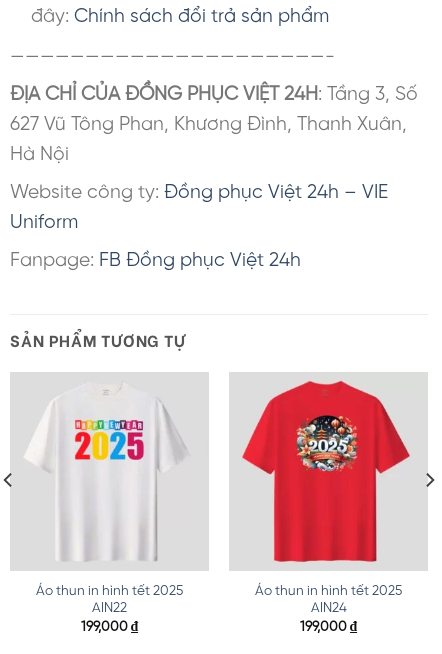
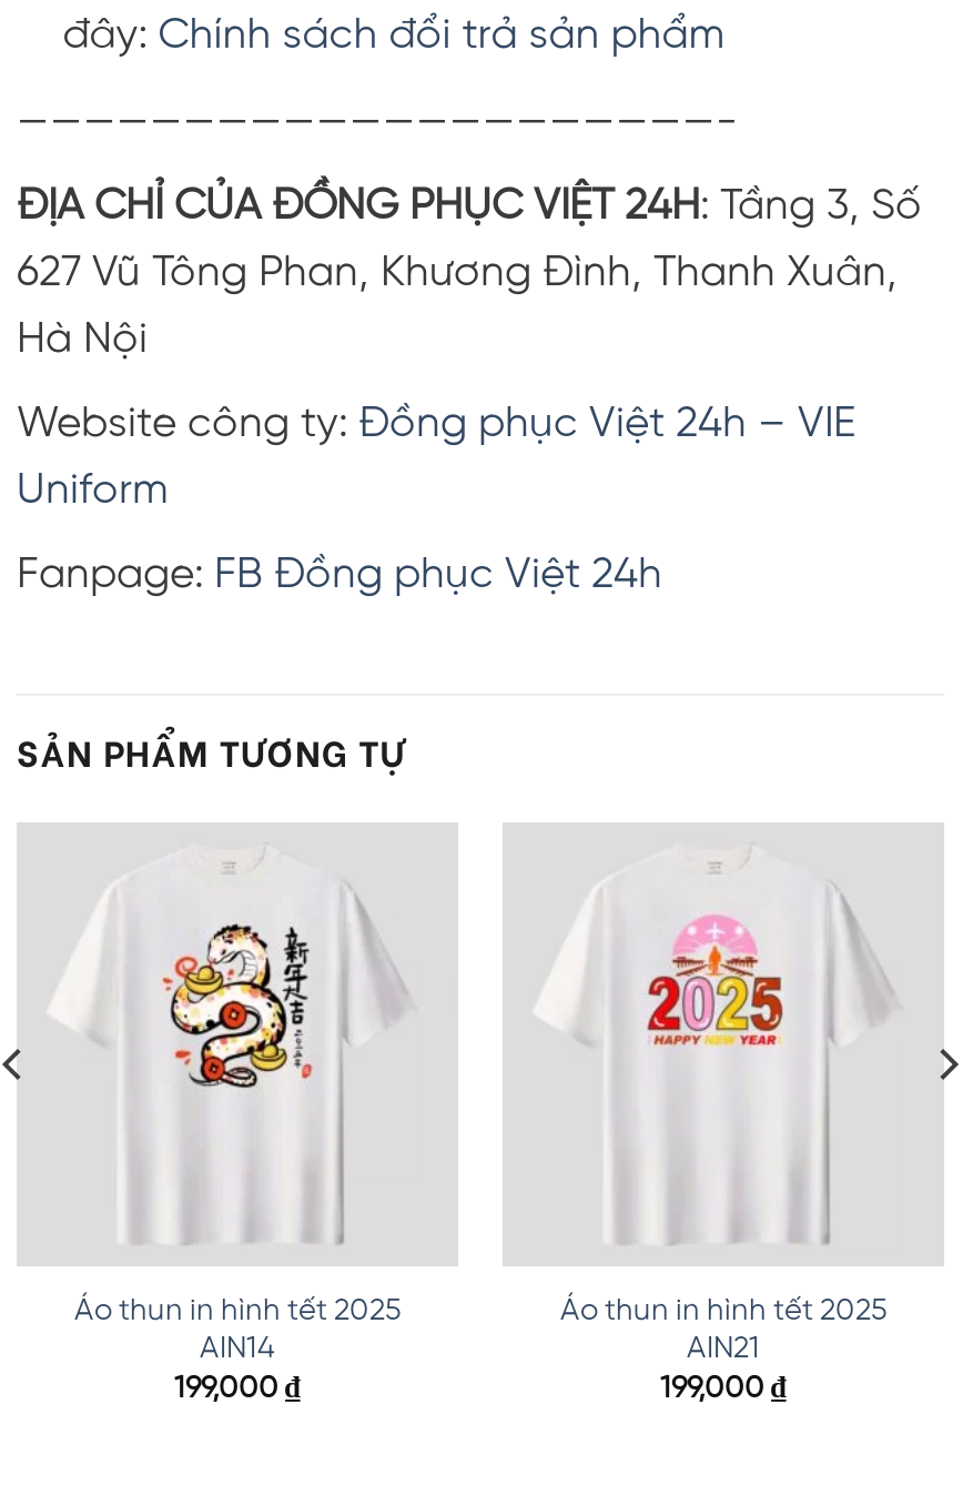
[242,380,410,615] [image] | AIN24 -> [531,843,902,1364] [image] | AIN21
[74,418,145,491] [image] -> [161,921,314,1090] [image]
[92,601,127,615] AIN22 -> [200,1333,275,1364] AIN14

